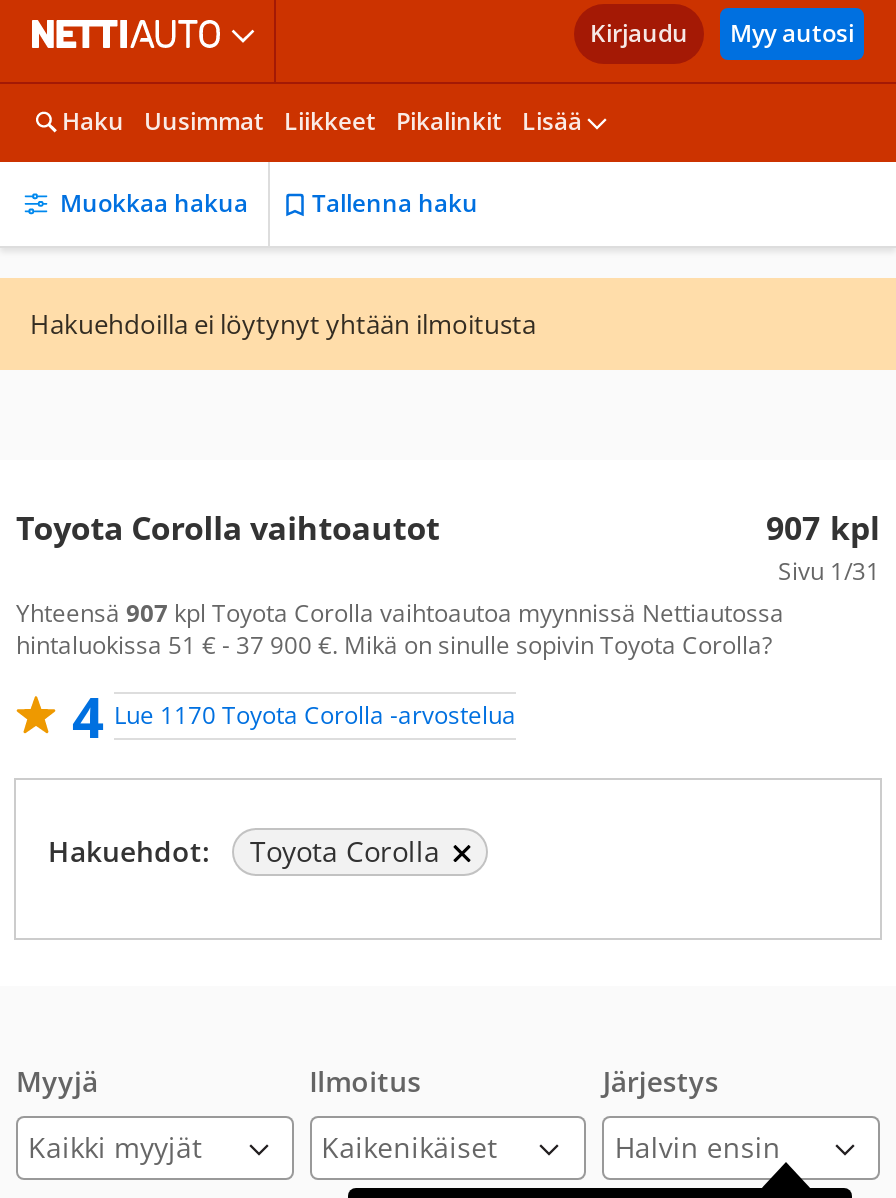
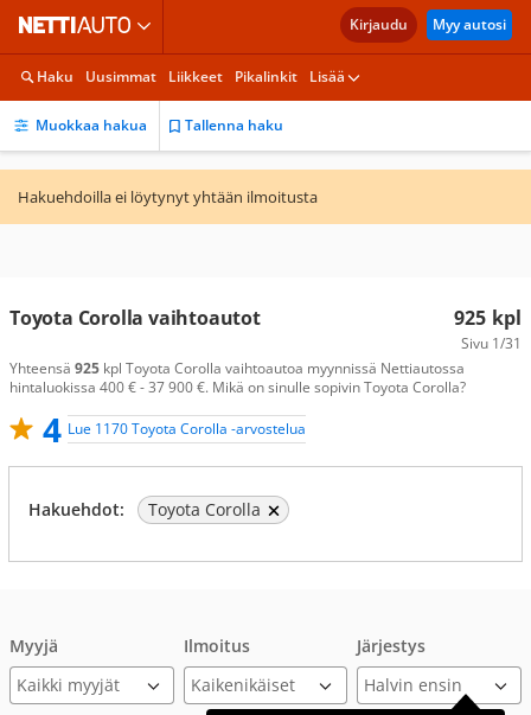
[766,506,880,550] 907 kpl -> [454,305,522,331] 925 kpl
[16,596,784,630] Yhteensä 907 kpl Toyota Corolla vaihtoautoa myynnissä Nettiautossa -> [9,358,465,378] Yhteensä 925 kpl Toyota Corolla vaihtoautoa myynnissä Nettiautossa
[16,628,772,662] hintaluokissa 51 € - 37 900 €. Mikä on sinulle sopivin Toyota Corolla? -> [9,377,466,397] hintaluokissa 400 € - 37 900 €. Mikä on sinulle sopivin Toyota Corolla?

